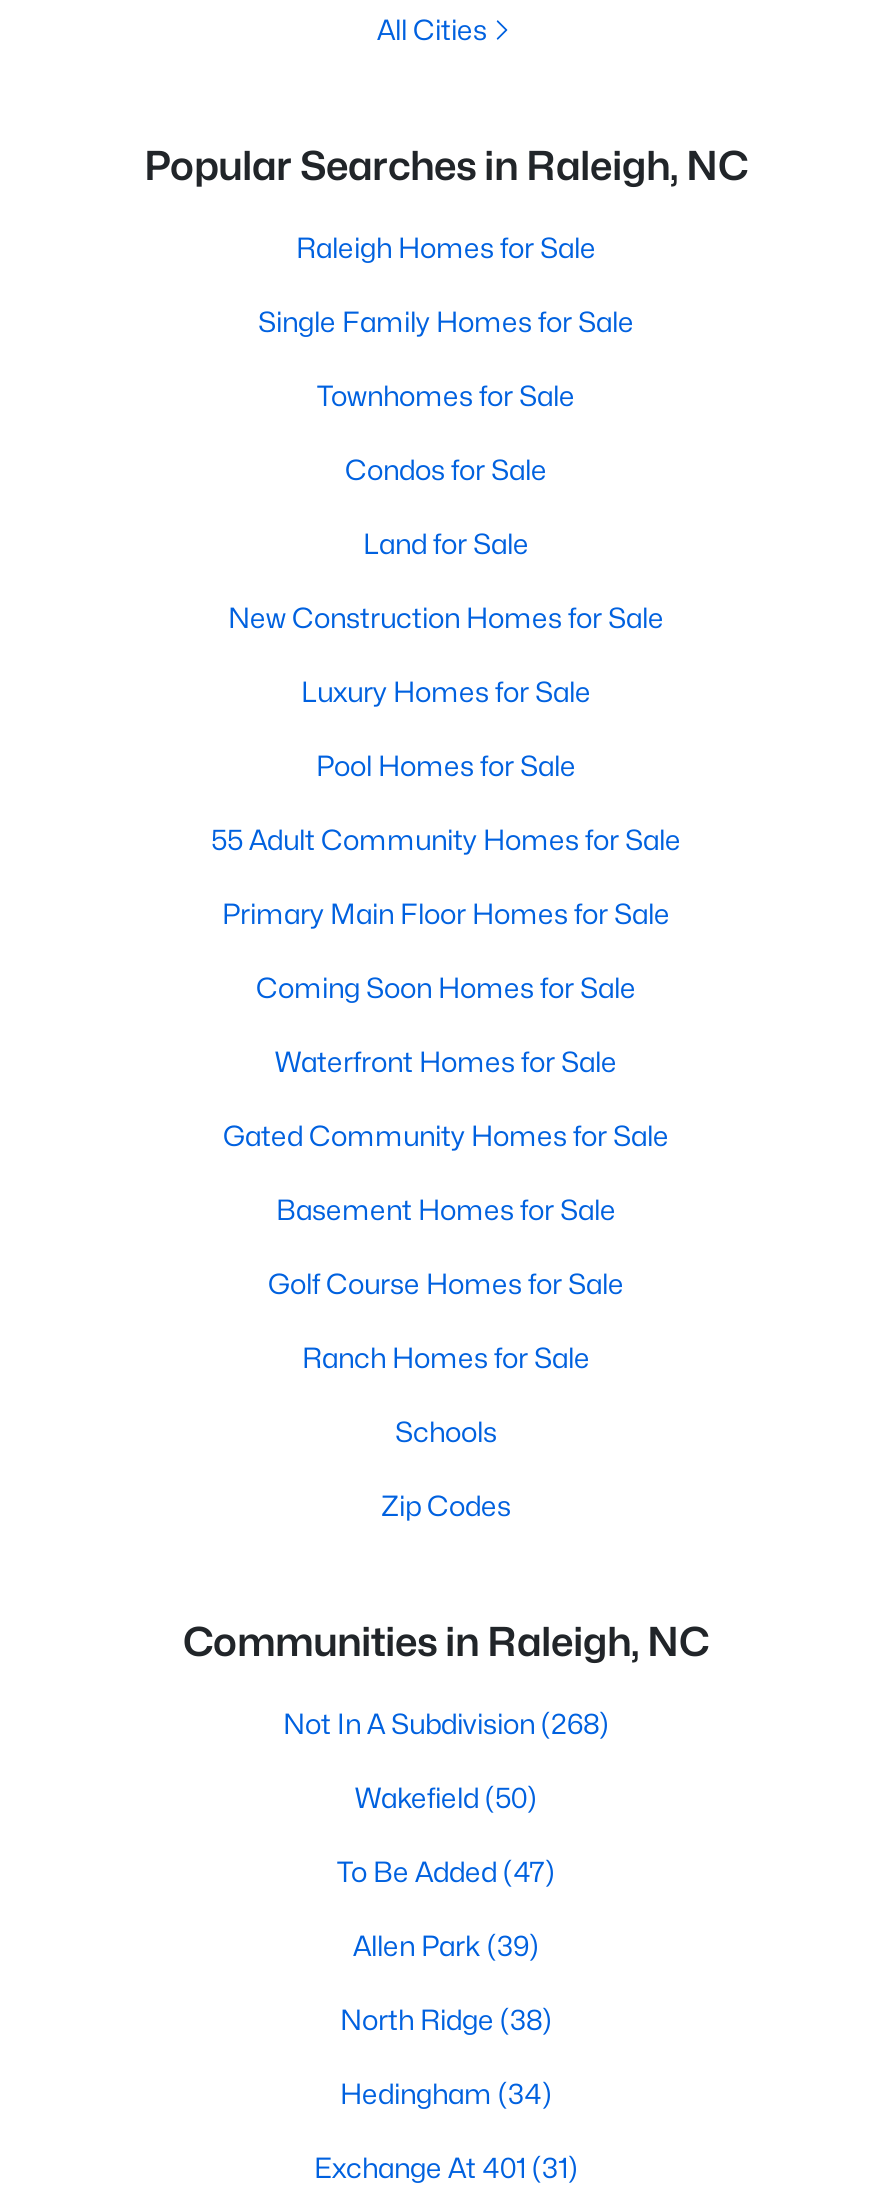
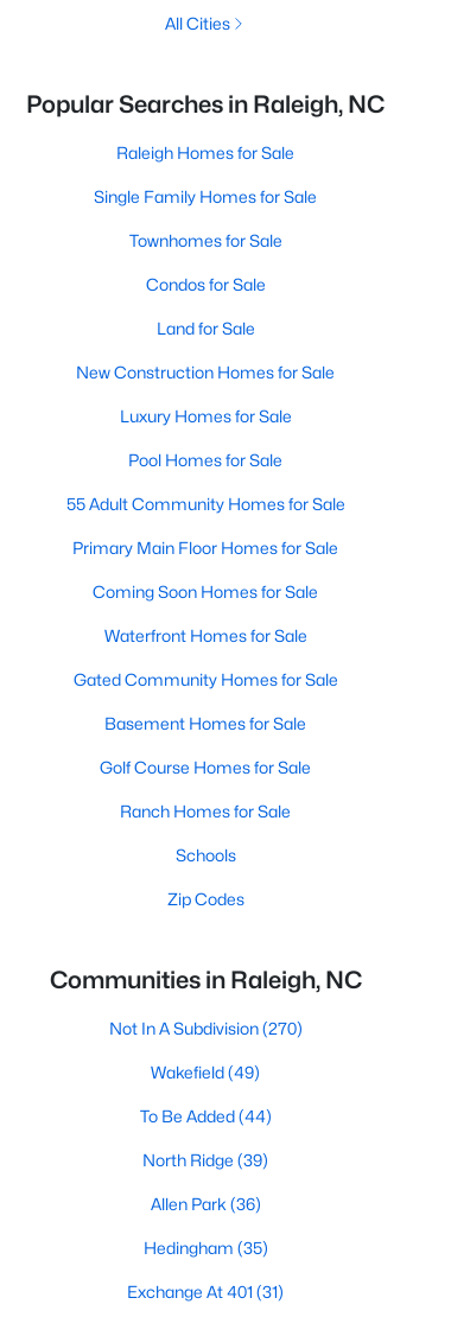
[283,1706,609,1740] Not In A Subdivision (268) -> [109,1018,302,1038] Not In A Subdivision (270)
[355,1780,537,1814] Wakefield (50) -> [151,1062,260,1082] Wakefield (49)
[337,1854,555,1888] To Be Added (47) -> [139,1106,271,1126] To Be Added (44)
[353,1928,539,1962] Allen Park (39) -> [142,1150,268,1170] North Ridge (39)
[340,2002,552,2036] North Ridge (38) -> [150,1194,261,1214] Allen Park (36)
[340,2076,552,2110] Hedingham (34) -> [143,1238,268,1258] Hedingham (35)

